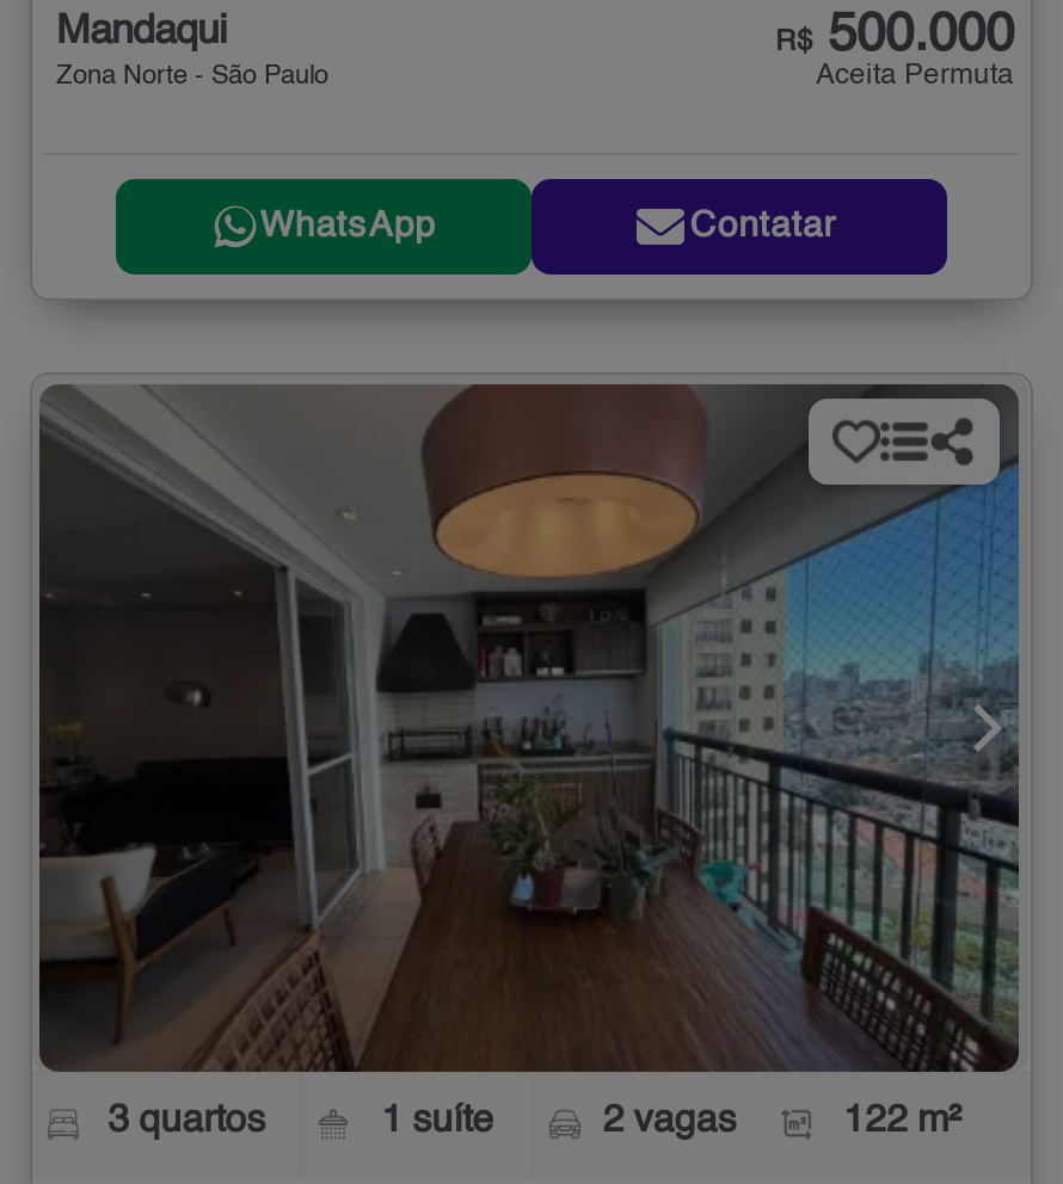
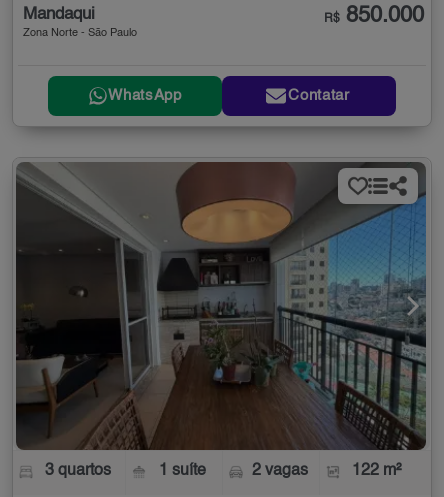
[775,11,1014,92] R$500.000 | Aceita Permuta -> [324,5,424,27] R$850.000

